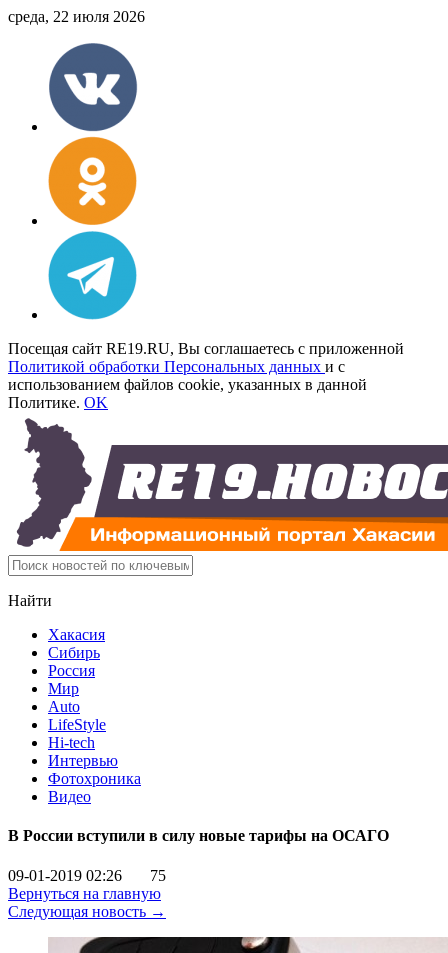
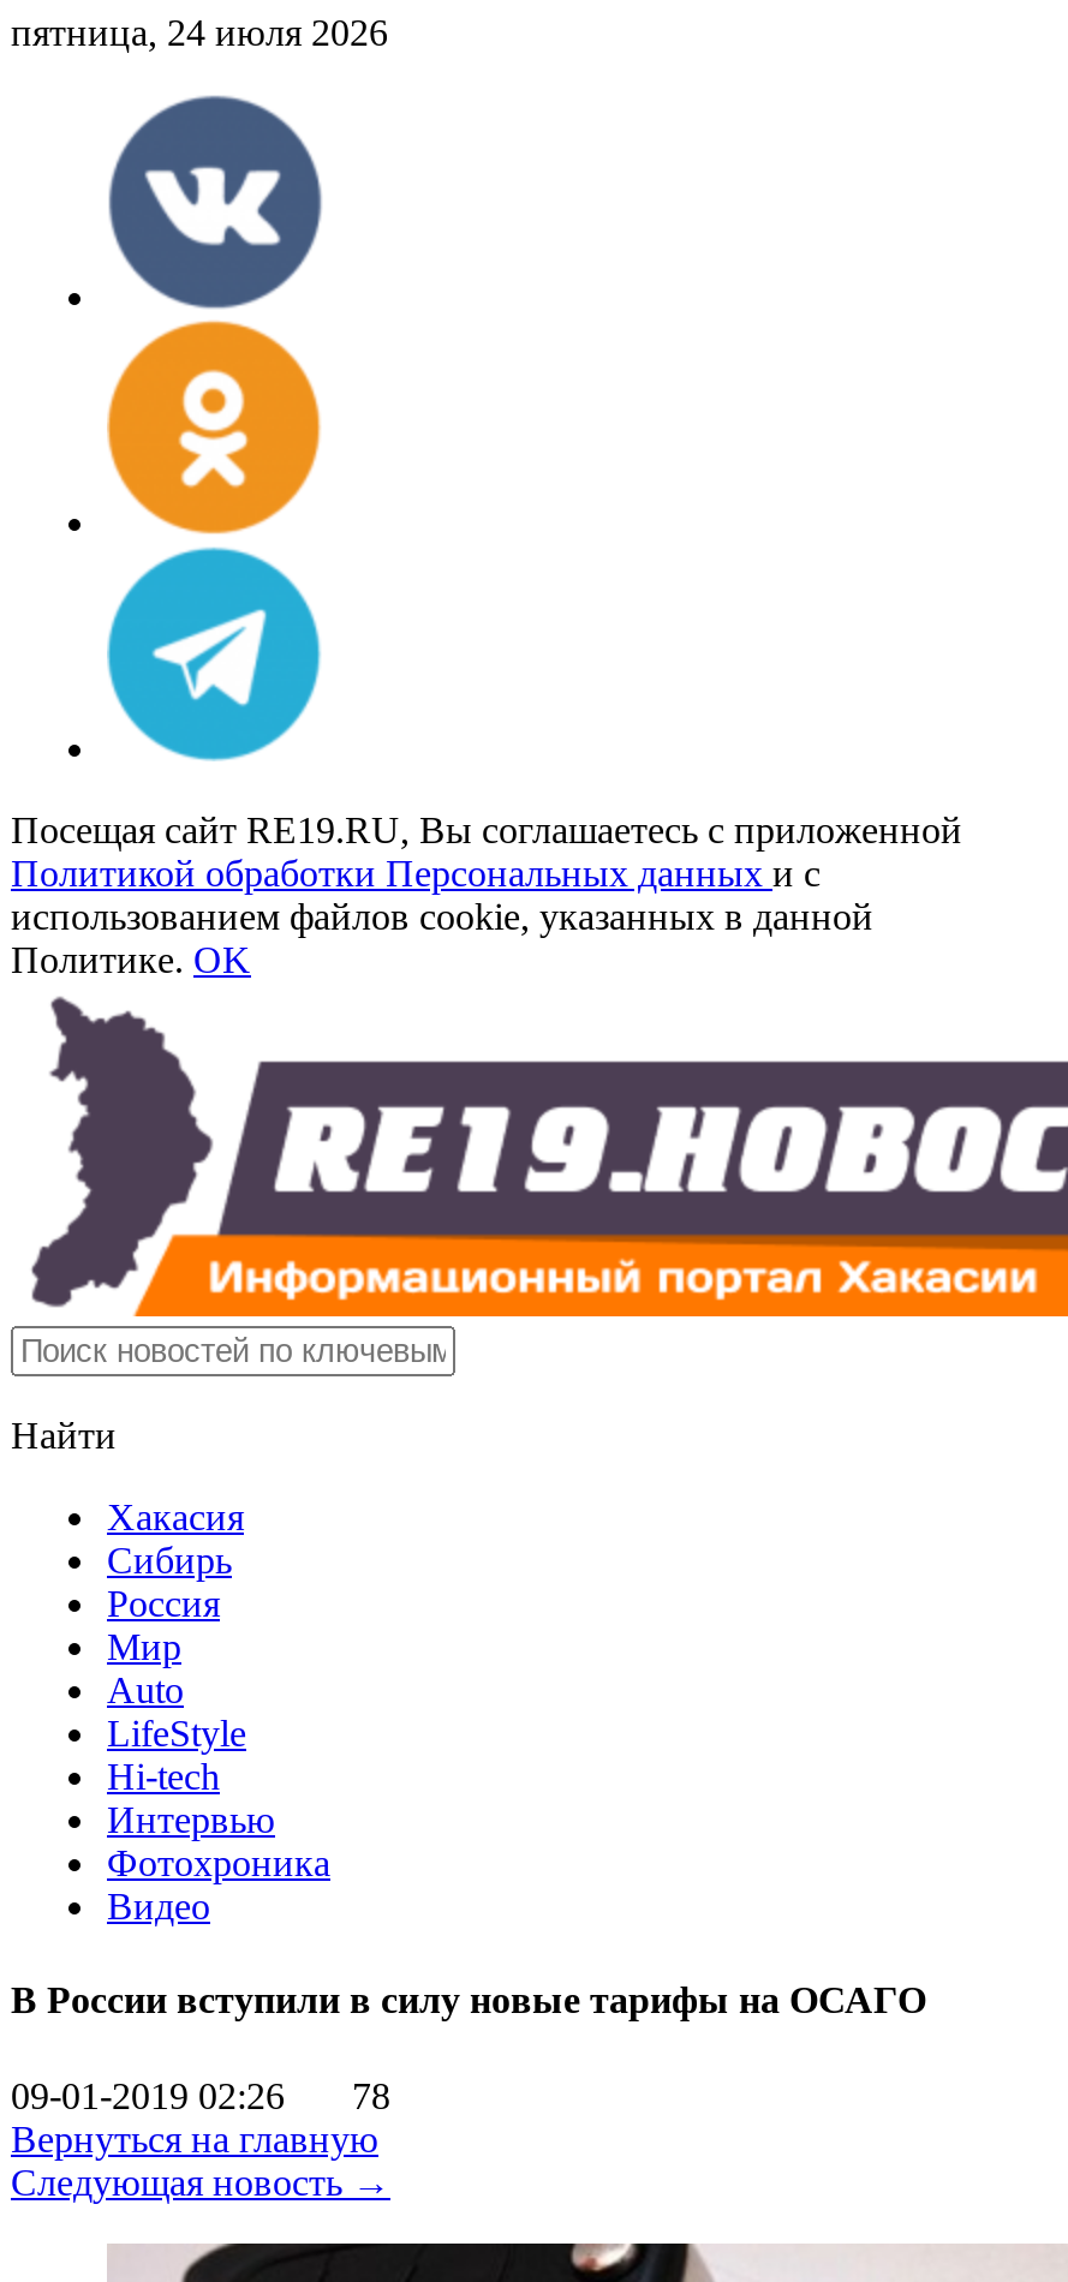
[8,8,145,25] среда, 22 июля 2026 -> [11,12,388,53] пятница, 24 июля 2026
[8,866,166,883] 09-01-2019 02:26 75 -> [11,2074,390,2115] 09-01-2019 02:26 78

